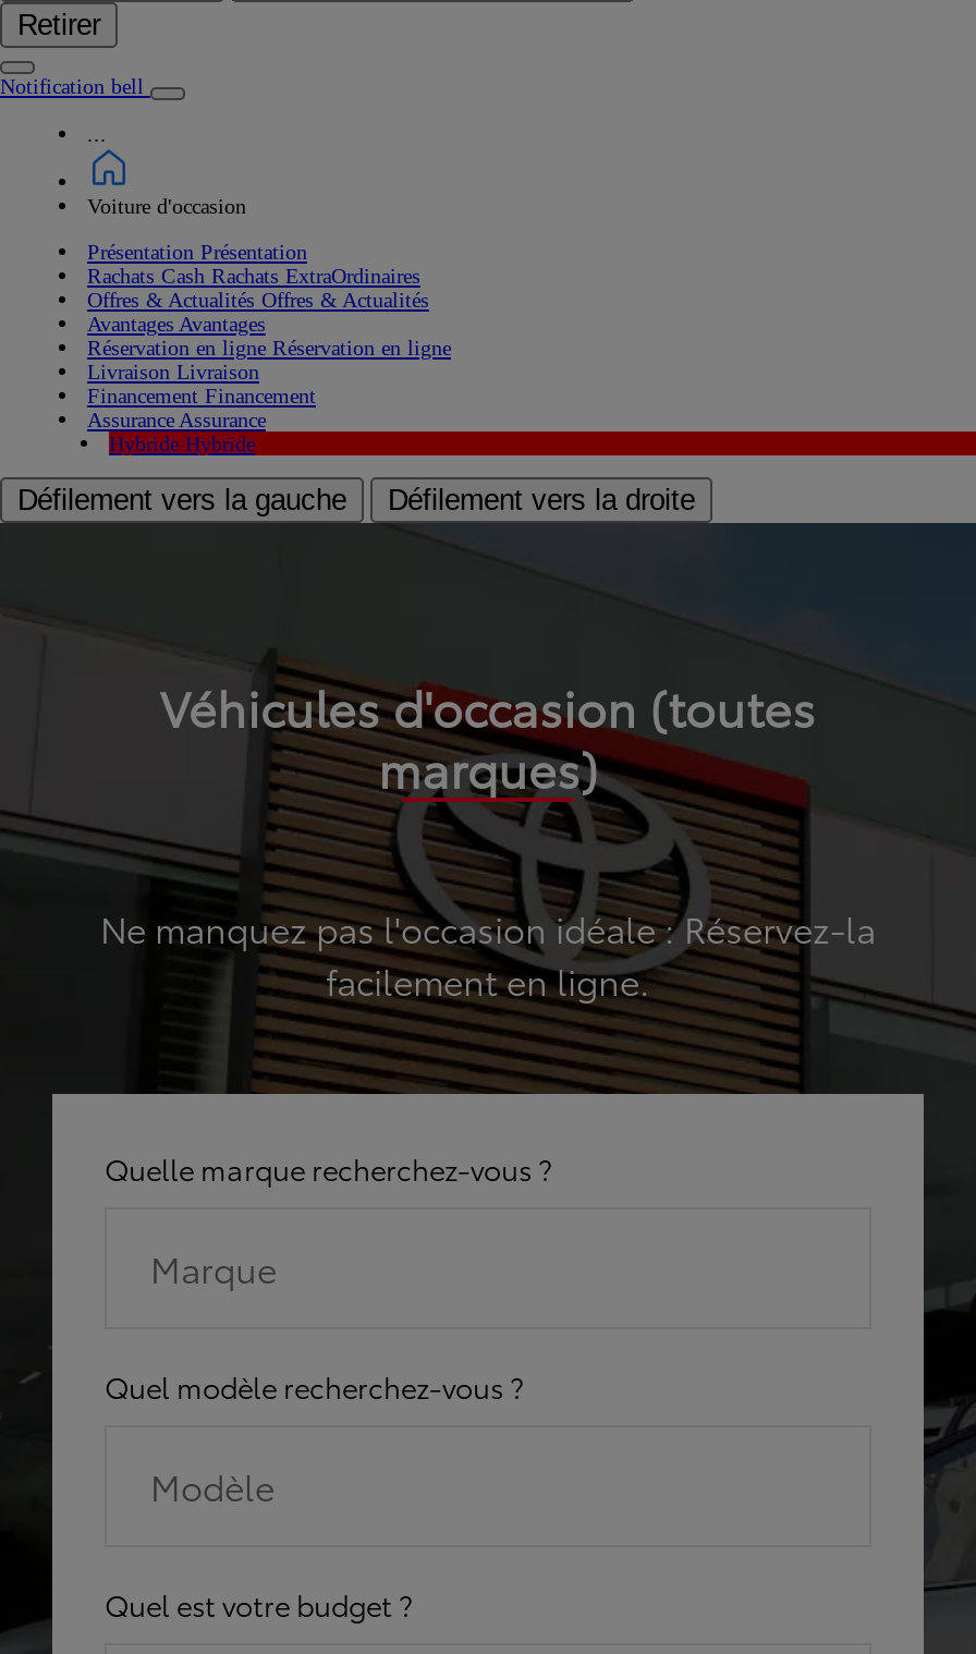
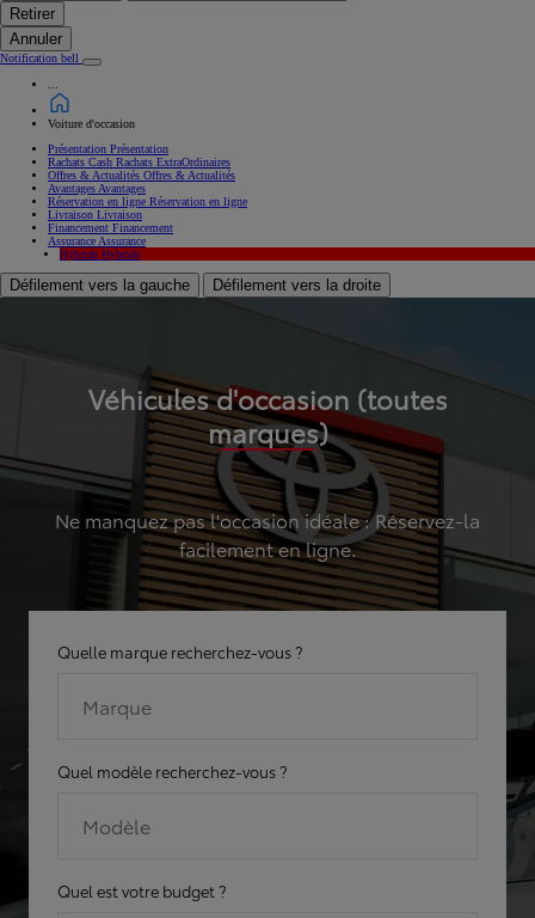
none -> [10,29,62,47] Annuler

